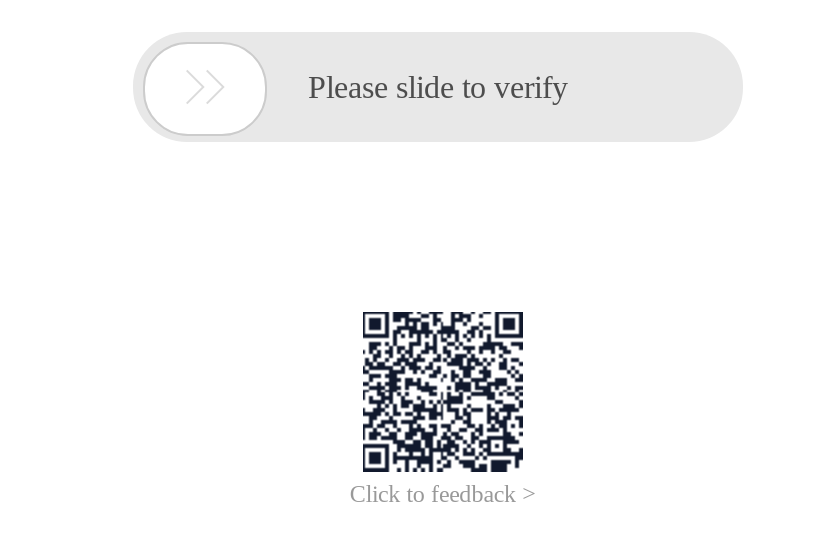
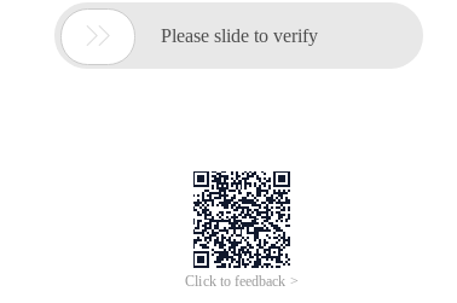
[361,310,525,474] [image] -> [193,170,291,269] [image]

